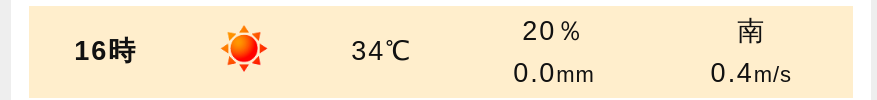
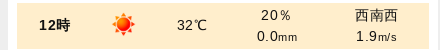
[711,16,793,88] 南 | 0.4m/s -> [355,8,399,44] 西南西 | 1.9m/s
[74,36,412,66] 16時 | 34℃ -> [39,18,207,33] 12時 | 32℃

